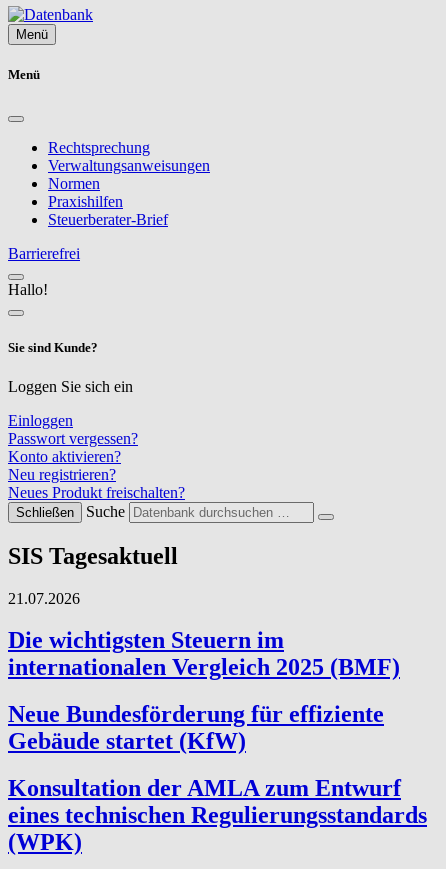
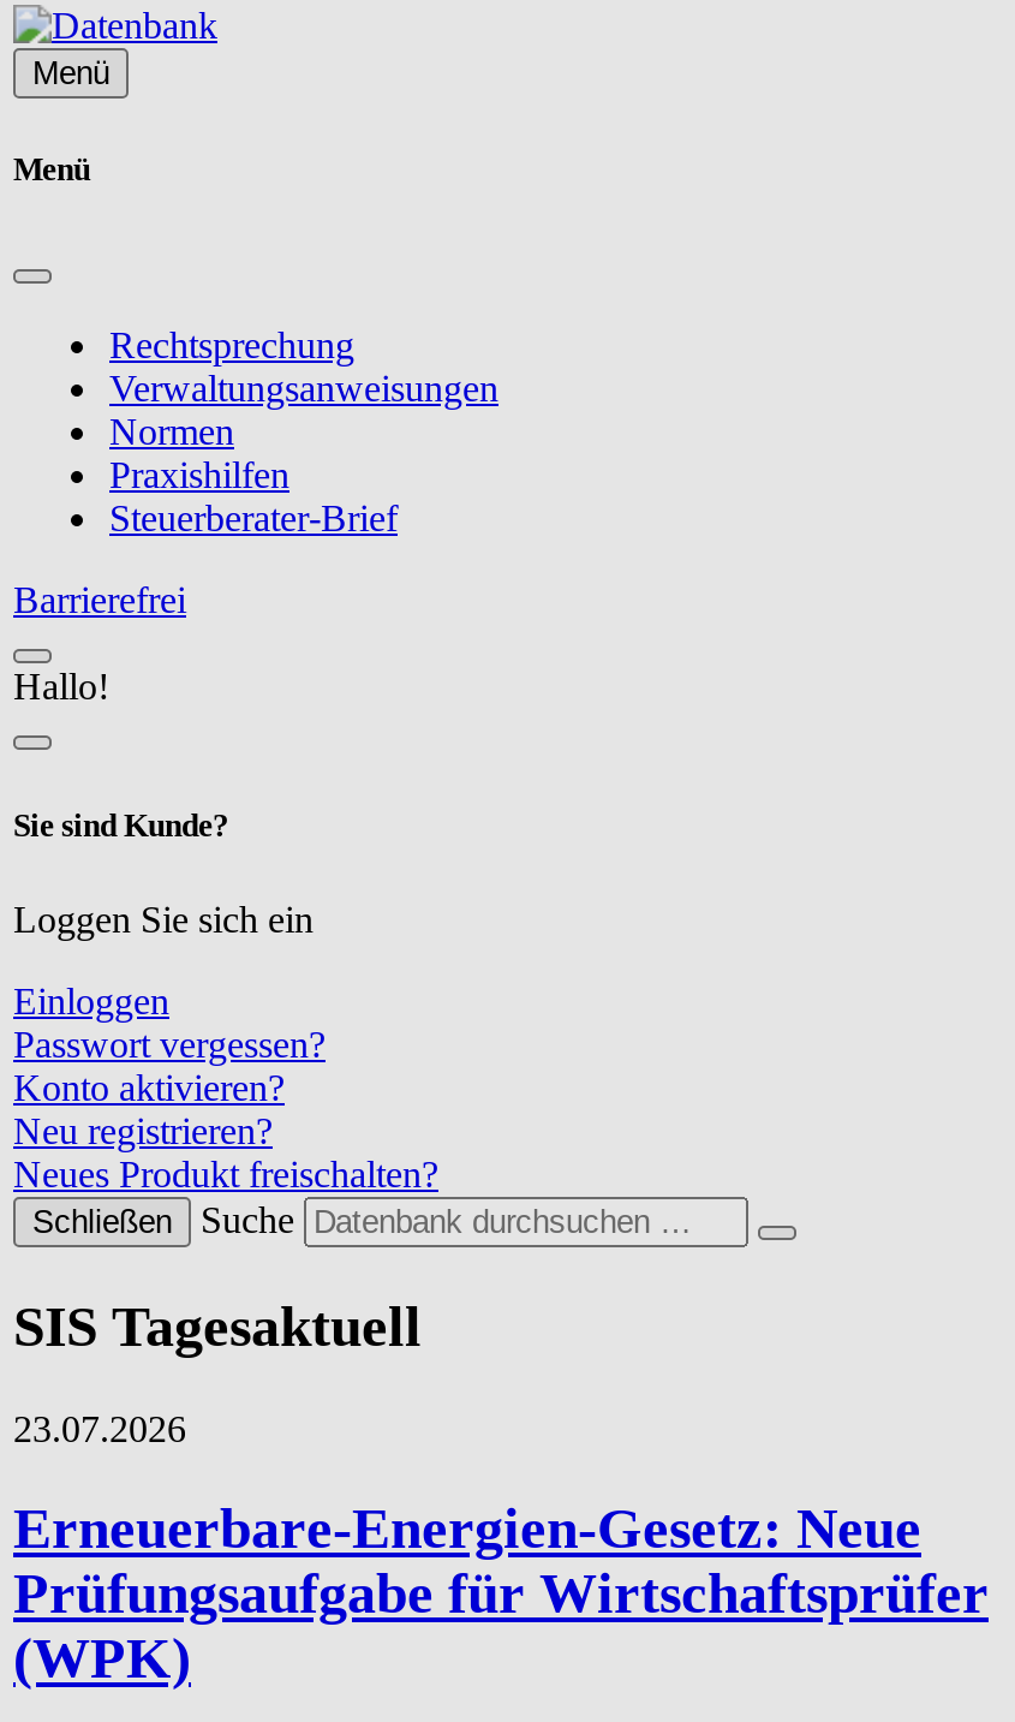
[8,589,427,828] 21.07.2026 | Die wichtigsten Steuern im | internationalen Vergleich 2025 (BMF) | Neue Bundesförderung für effiziente | Gebäude startet (KfW) | Konsultation der AMLA zum Entwurf | eines technischen Regulierungsstandards -> [13,1407,989,1626] 23.07.2026 | Erneuerbare-Energien-Gesetz: Neue | Prüfungsaufgabe für Wirtschaftsprüfer

